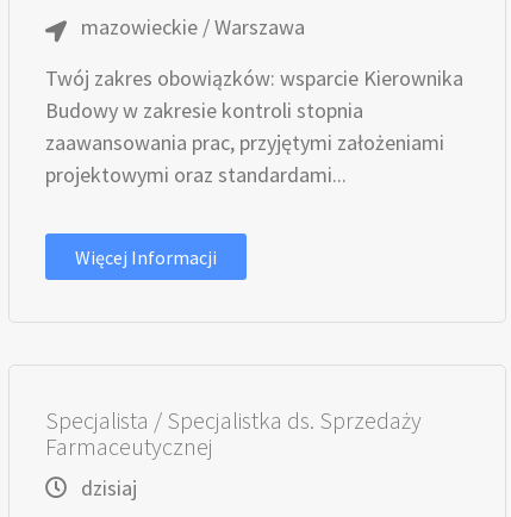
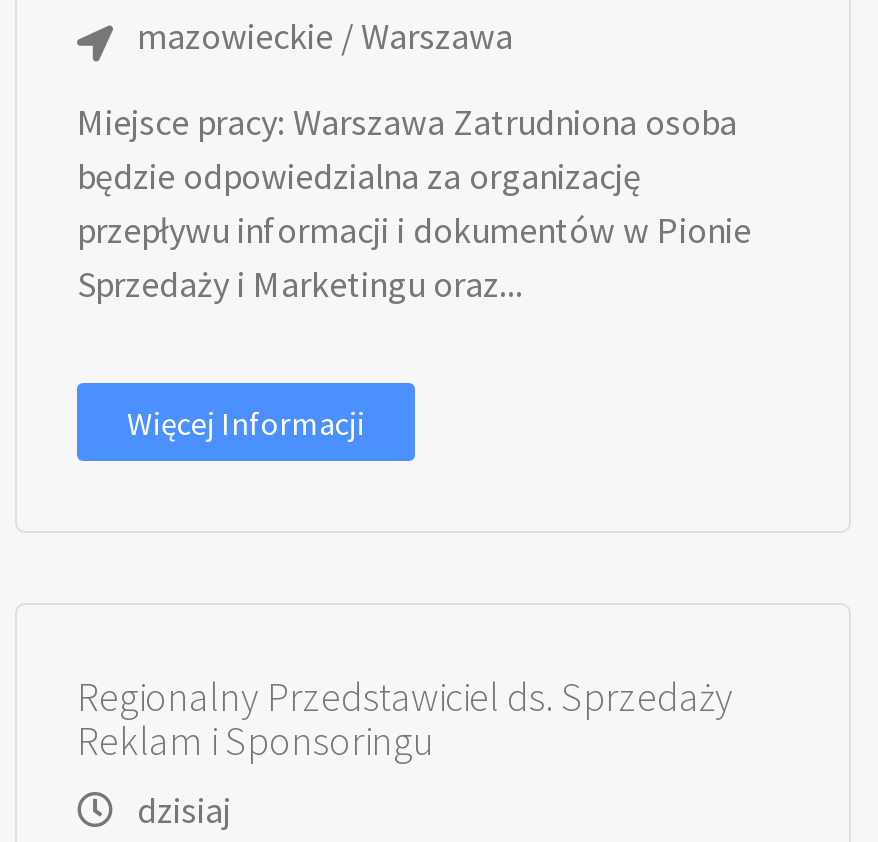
[45,64,463,188] Twój zakres obowiązków: wsparcie Kierownika | Budowy w zakresie kontroli stopnia | zaawansowania prac, przyjętymi założeniami | projektowymi oraz standardami... -> [77,99,751,307] Miejsce pracy: Warszawa Zatrudniona osoba | będzie odpowiedzialna za organizację | przepływu informacji i dokumentów w Pionie | Sprzedaży i Marketingu oraz...
[45,405,422,461] Specjalista / Specjalistka ds. Sprzedaży | Farmaceutycznej -> [77,671,733,765] Regionalny Przedstawiciel ds. Sprzedaży | Reklam i Sponsoringu

